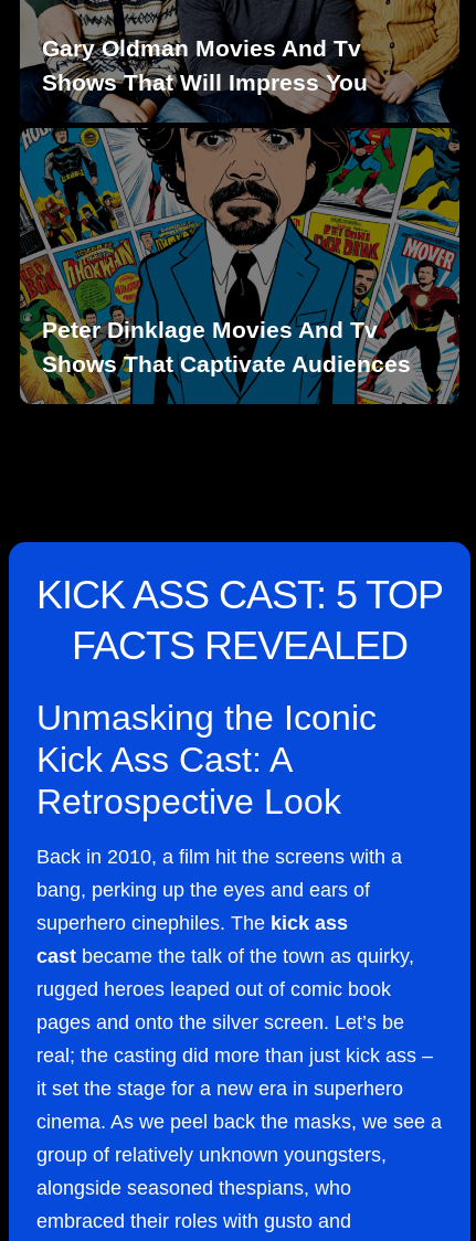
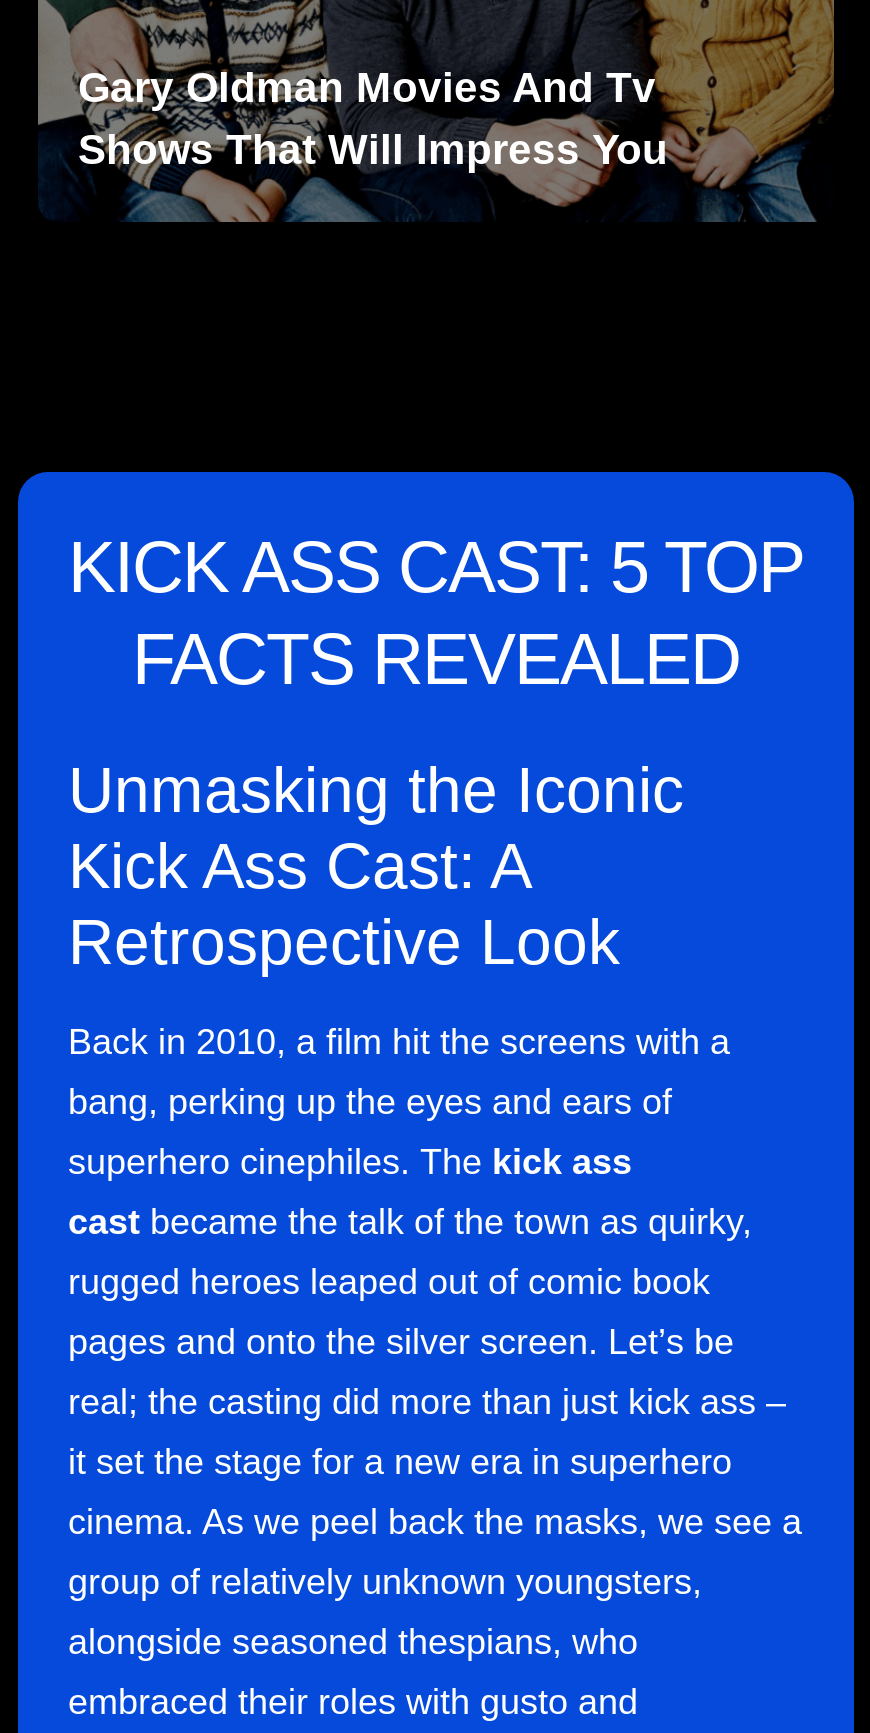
[19,127,461,405] [image] | Peter Dinklage Movies And Tv | Shows That Captivate Audiences -> none

